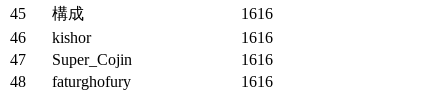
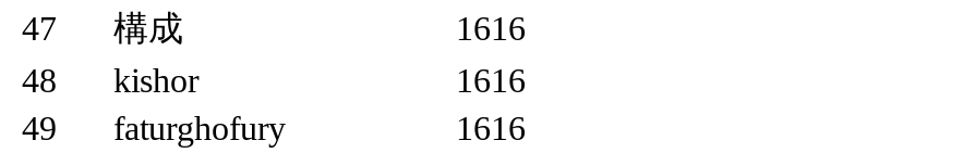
[10,5,84,22] 45 構成 -> [22,10,183,47] 47 構成
[10,29,91,46] 46 kishor -> [22,62,198,99] 48 kishor
[10,51,273,90] 47 | Super_Cojin | 1616 | 48 -> [22,110,57,146] 49

